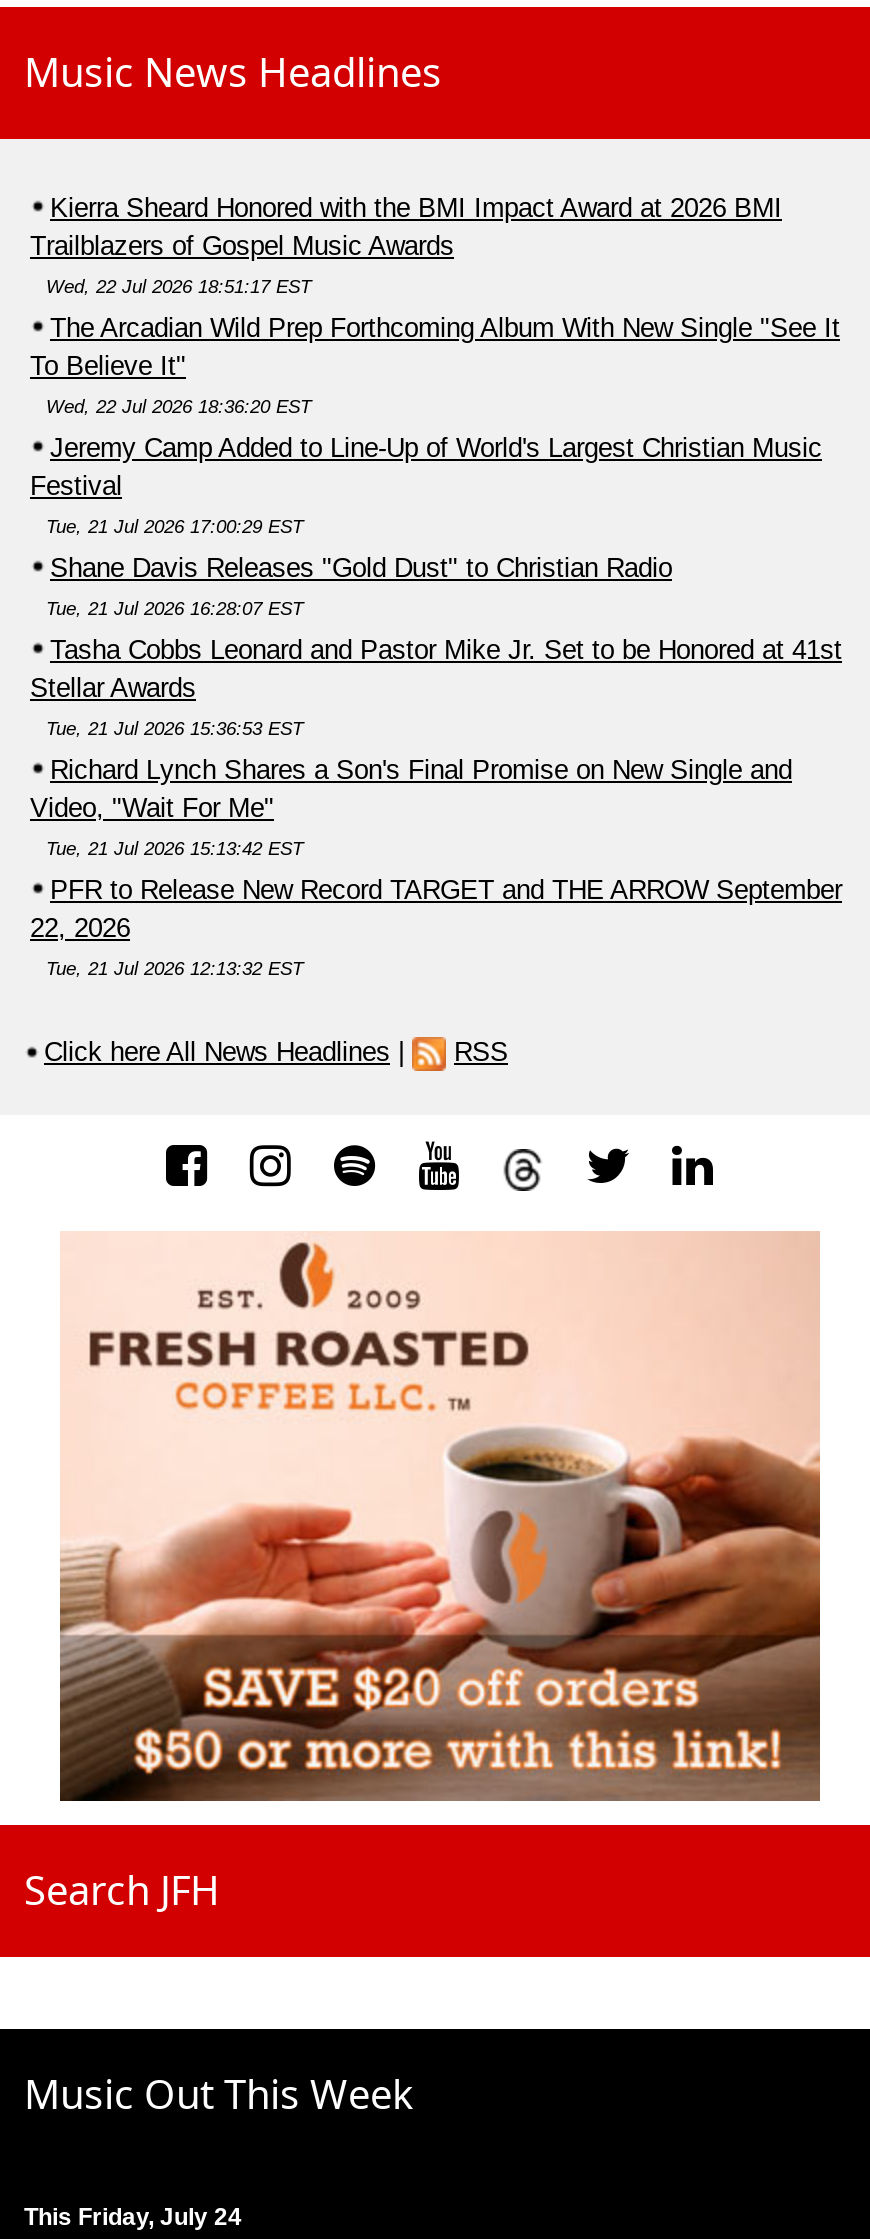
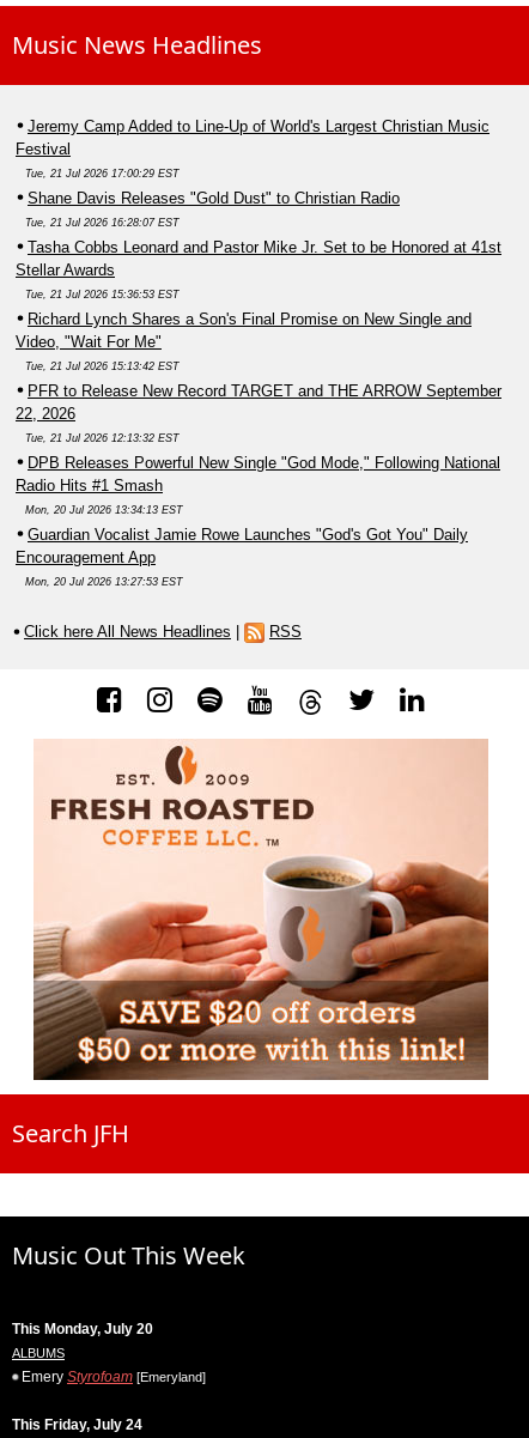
[30,192,840,416] Kierra Sheard Honored with the BMI Impact Award at 2026 BMI | Trailblazers of Gospel Music Awards | Wed, 22 Jul 2026 18:51:17 EST | The Arcadian Wild Prep Forthcoming Album With New Single "See It | To Believe It" | Wed, 22 Jul 2026 18:36:20 EST -> none
moved [30,432,842,978] -> [16,117,501,444]: Jeremy Camp Added to Line-Up of World's Largest Christian Music | Festival | Tue, 21 Jul 2026 17:00:29 EST | ... | 22, 2026 | Tue, 21 Jul 2026 12:13:32 EST
none -> [16,453,500,588] DPB Releases Powerful New Single "God Mode," Following National | Radio Hits #1 Smash | Mon, 20 Jul 2026 13:34:13 EST | Guardian Vocalist Jamie Rowe Launches "God's Got You" Daily | Encouragement App | Mon, 20 Jul 2026 13:27:53 EST
none -> [12,1321,206,1385] This Monday, July 20 | ALBUMS | Emery Styrofoam [Emeryland]

